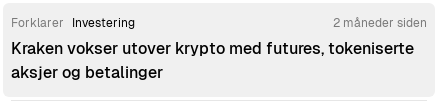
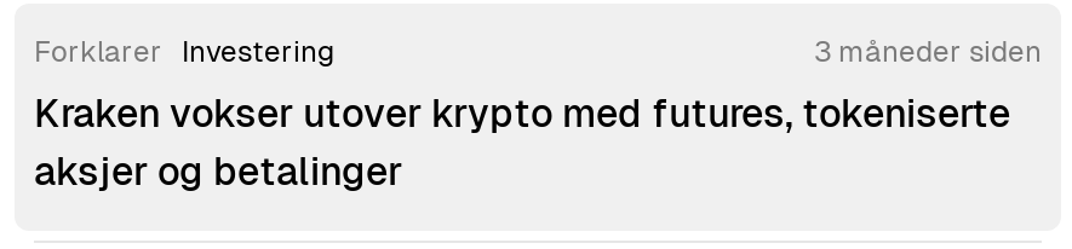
[333,15,427,31] 2 måneder siden -> [814,33,1042,71] 3 måneder siden

